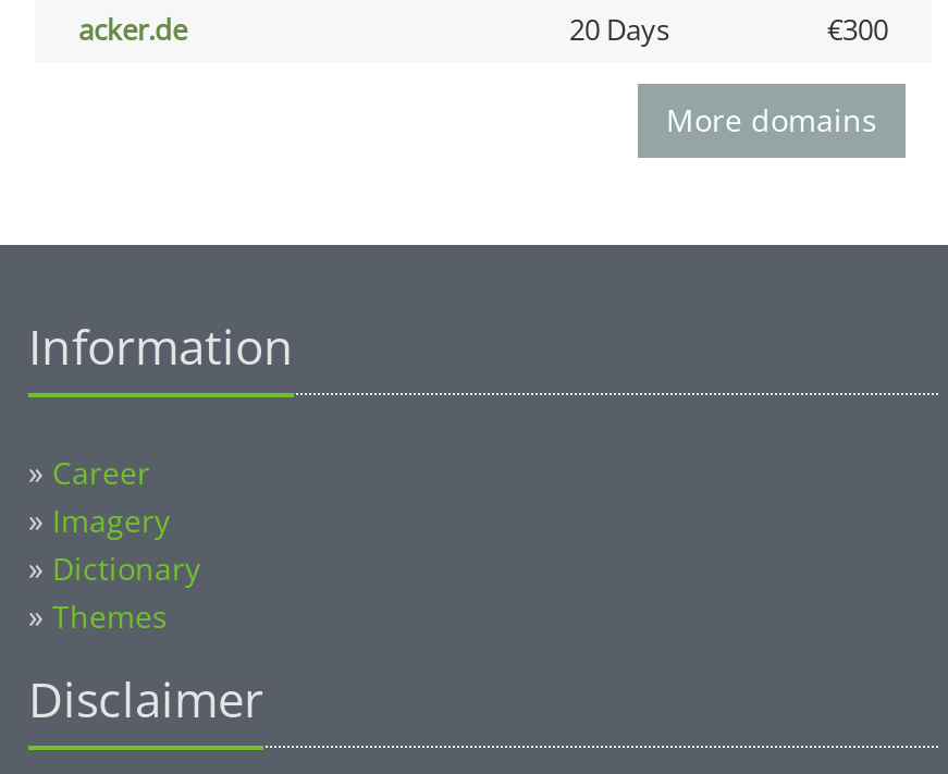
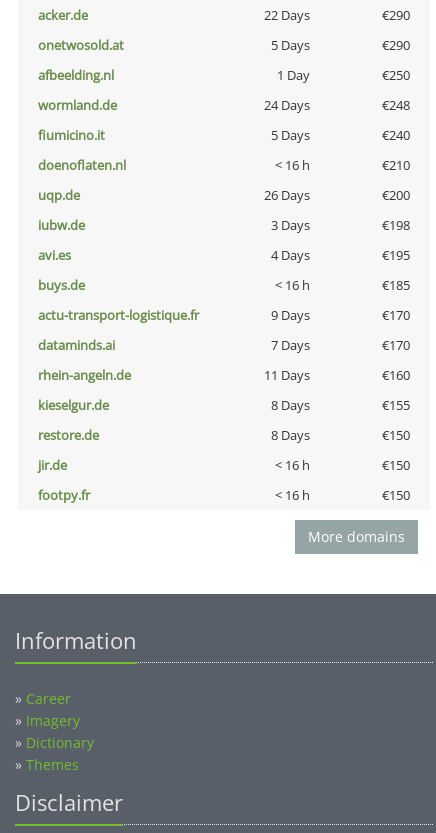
[569,10,888,49] 20 Days | €300 -> [38,6,410,504] 22 Days | €290 | onetwosold.at | 5 Days | €290 | afbeelding.nl | 1 Day | €250 | wormland.de | 24 Days | €248 | fiumicino.it | 5 Days | €240 | doenoflaten.nl | < 16 h | €210 | uqp.de | 26 Days | €200 | iubw.de | 3 Days | €198 | avi.es | 4 Days | €195 | buys.de | < 16 h | €185 | actu-transport-logistique.fr | 9 Days | €170 | dataminds.ai | 7 Days | €170 | rhein-angeln.de | 11 Days | €160 | kieselgur.de | 8 Days | €155 | restore.de | 8 Days | €150 | jir.de | < 16 h | €150 | footpy.fr | < 16 h | €150

